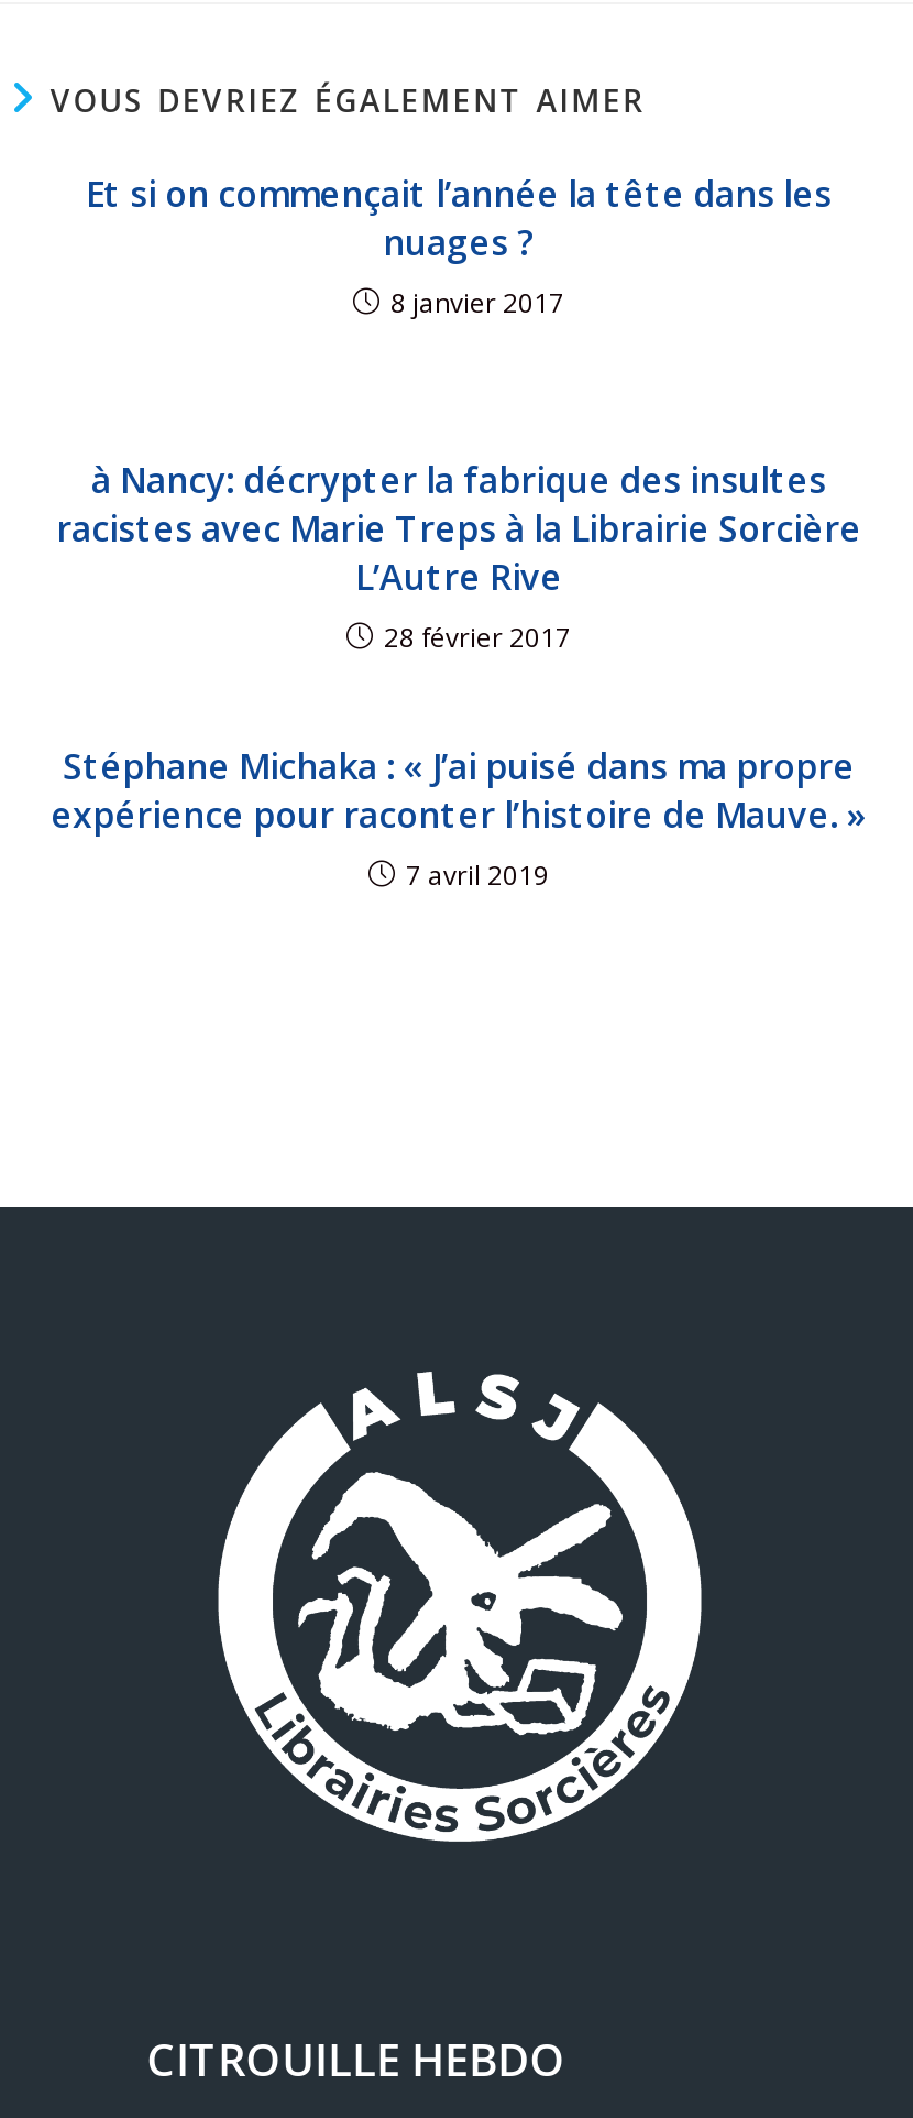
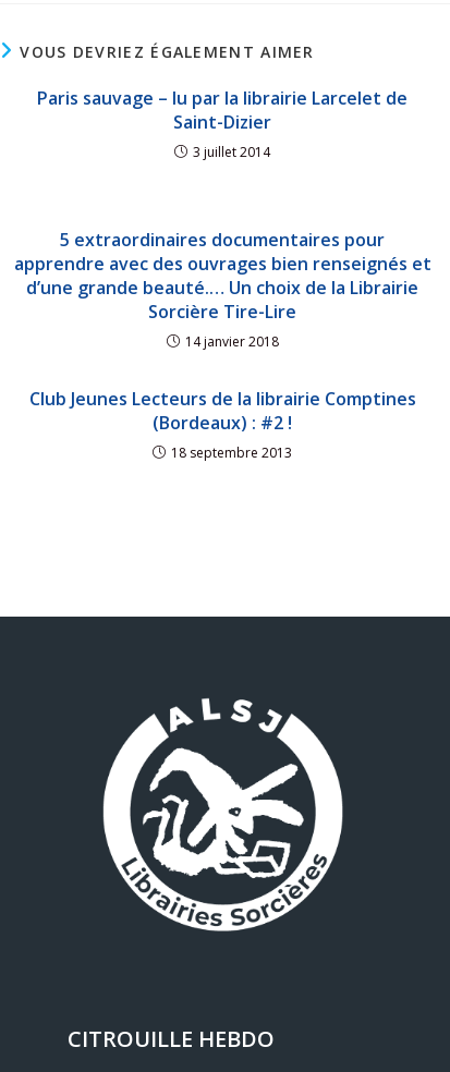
[86,169,832,321] Et si on commençait l’année la tête dans les | nuages ? | 8 janvier 2017 -> [37,86,408,161] Paris sauvage – lu par la librairie Larcelet de | Saint-Dizier | 3 juillet 2014
[56,455,861,656] à Nancy: décrypter la fabrique des insultes | racistes avec Marie Treps à la Librairie Sorcière | L’Autre Rive | 28 février 2017 -> [14,227,431,351] 5 extraordinaires documentaires pour | apprendre avec des ouvrages bien renseignés et | d’une grande beauté.… Un choix de la Librairie | Sorcière Tire-Lire | 14 janvier 2018
[51,742,867,893] Stéphane Michaka : « J’ai puisé dans ma propre | expérience pour raconter l’histoire de Mauve. » | 7 avril 2019 -> [29,387,416,462] Club Jeunes Lecteurs de la librairie Comptines | (Bordeaux) : #2 ! | 18 septembre 2013

